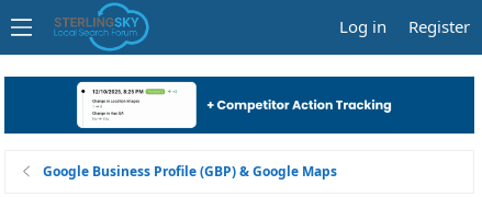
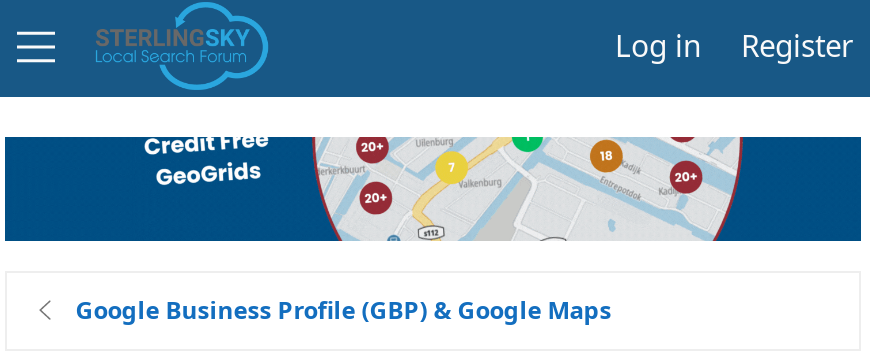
[76,76,410,135] [image] -> [137,135,745,243] [image]

